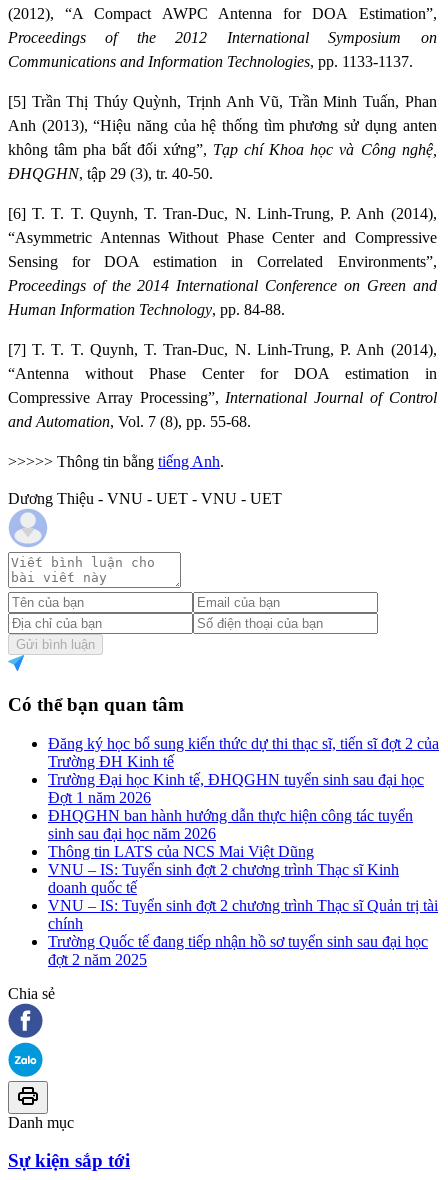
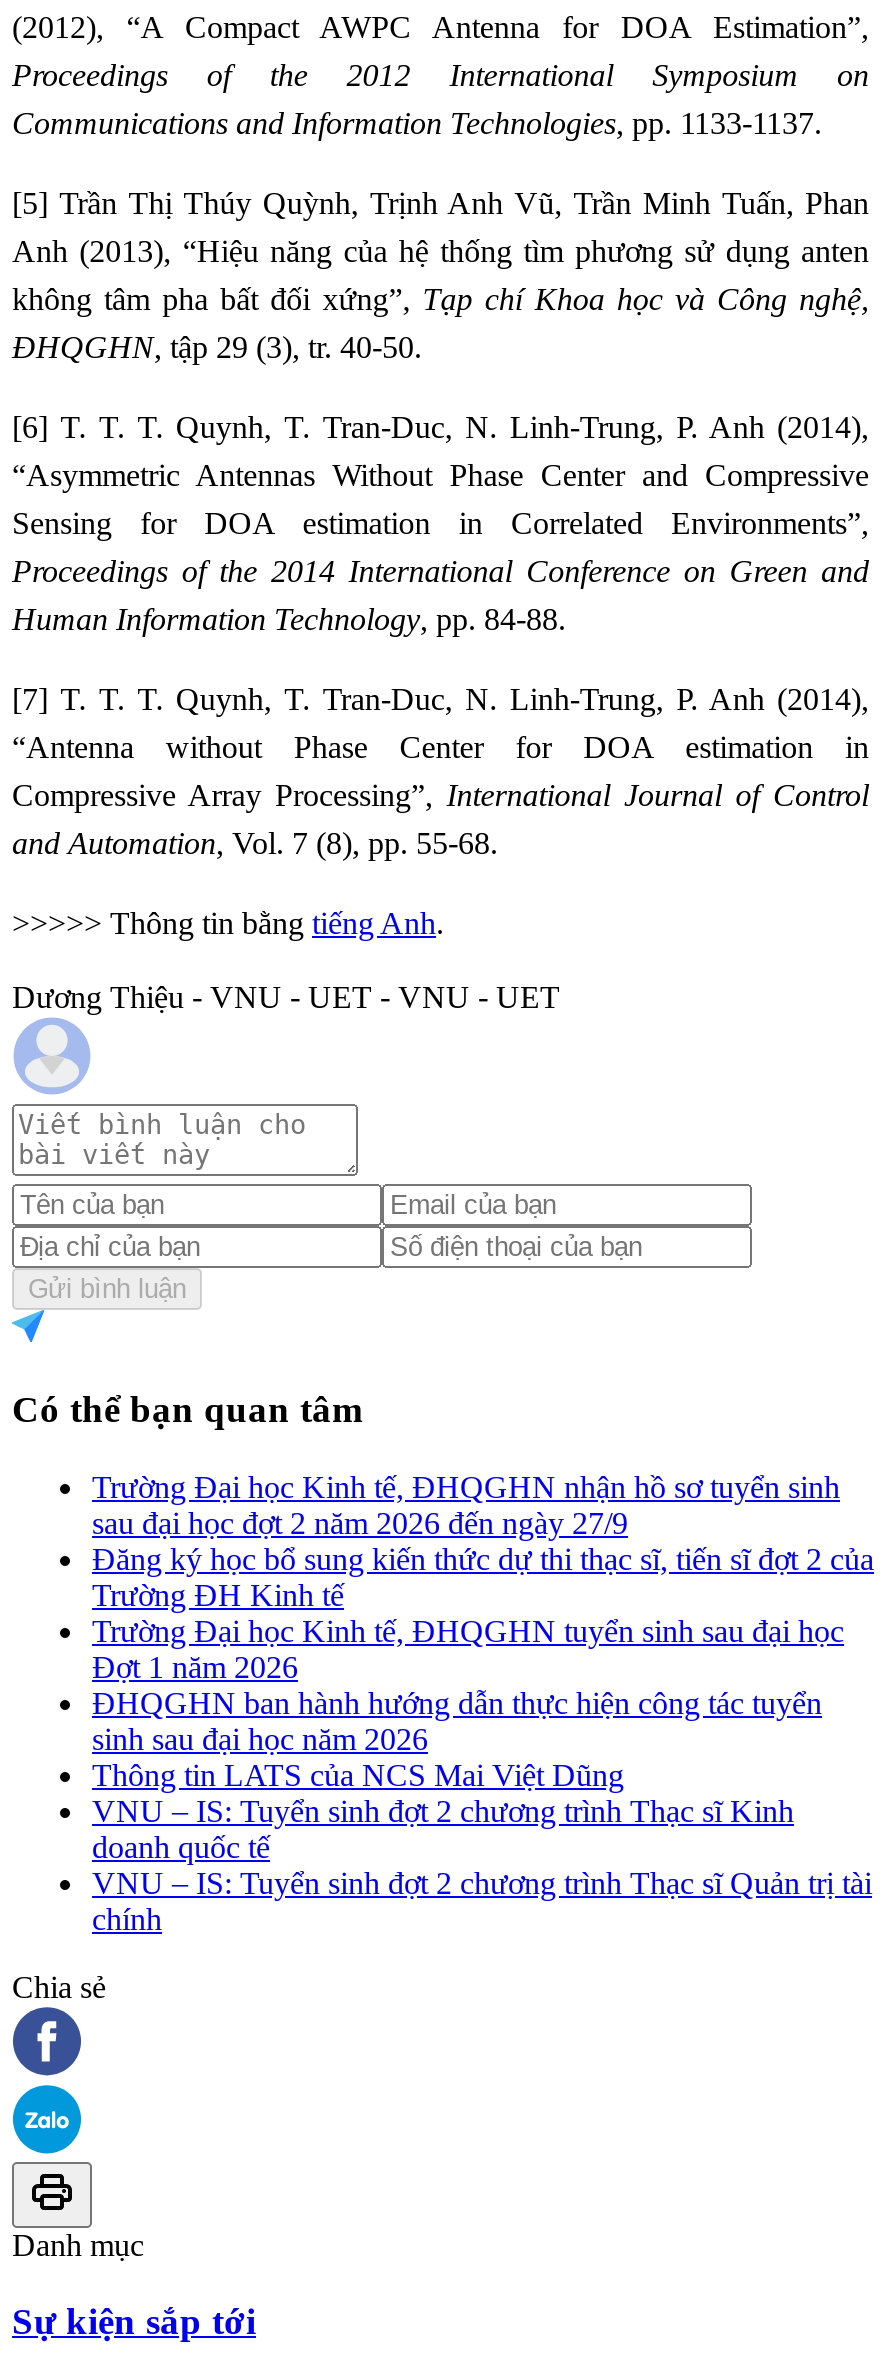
none -> [92,1469,840,1539] Trường Đại học Kinh tế, ĐHQGHN nhận hồ sơ tuyển sinh | sau đại học đợt 2 năm 2026 đến ngày 27/9
moved [48,734,439,931] -> [92,1541,874,1935]: Đăng ký học bổ sung kiến thức dự thi thạc sĩ, tiến sĩ đợt 2 của | Trường ĐH Kinh tế | Trường Đại học Kinh tế, ĐHQGHN tuyển sinh sau đại học | ... | VNU – IS: Tuyển sinh đợt 2 chương trình Thạc sĩ Quản trị tài | chính
[48,932,428,967] Trường Quốc tế đang tiếp nhận hồ sơ tuyển sinh sau đại học | đợt 2 năm 2025 -> none

